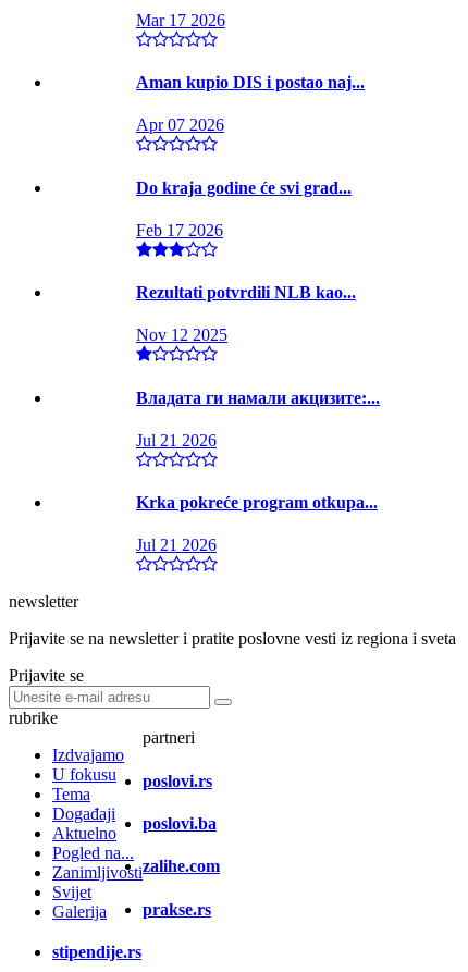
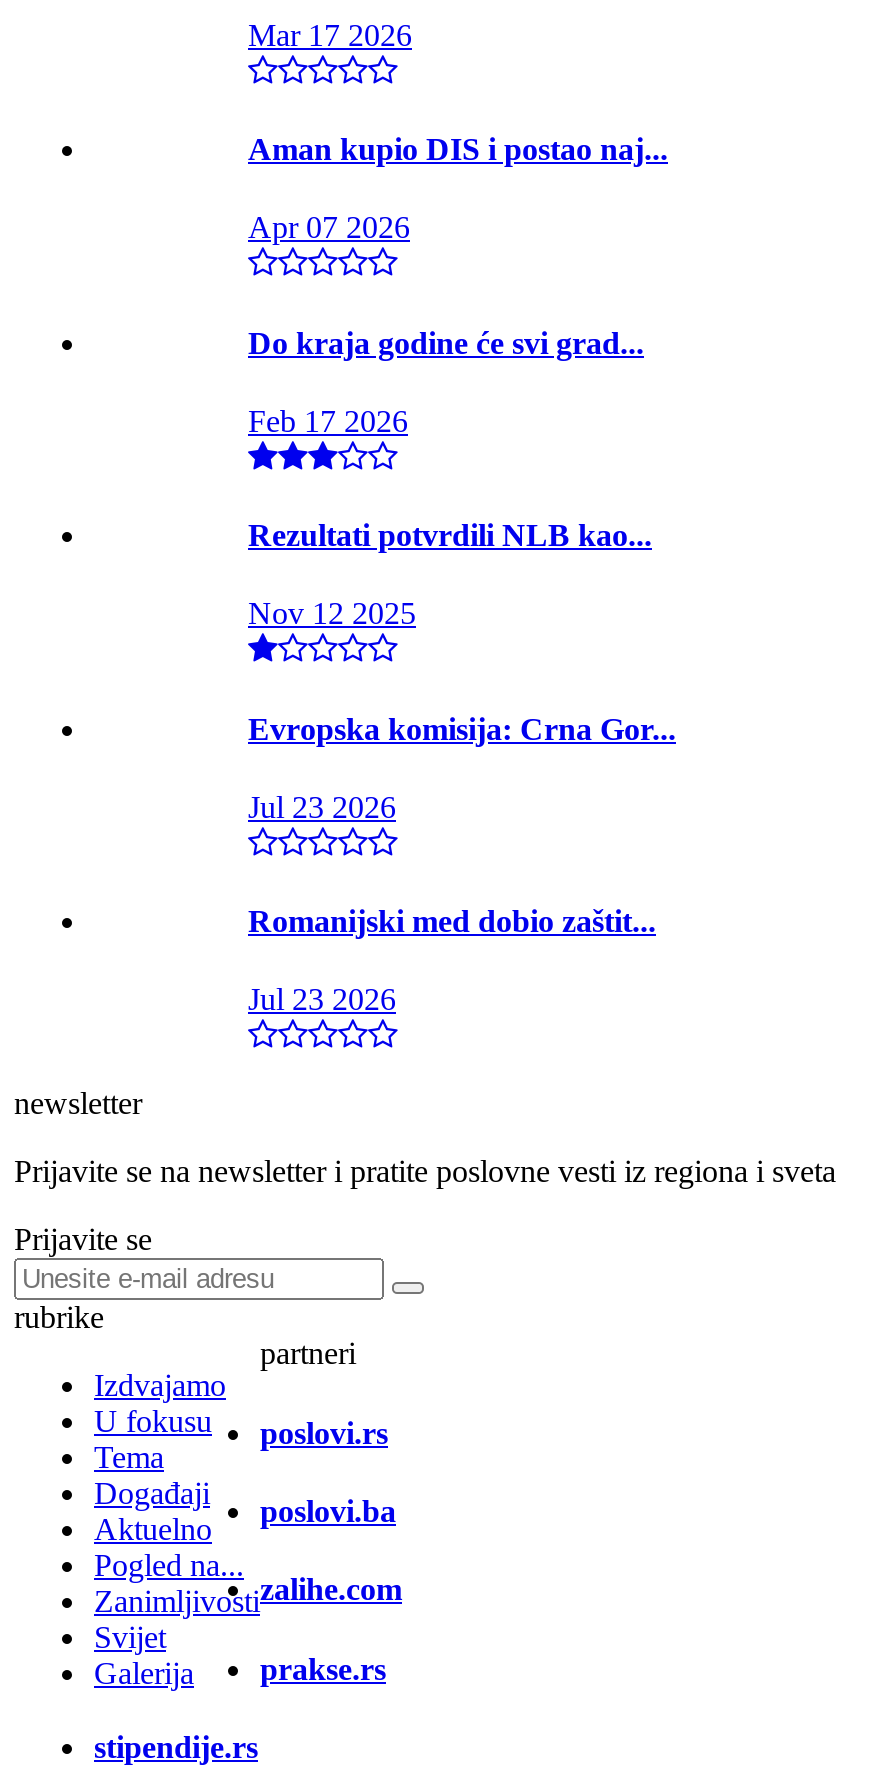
[136,388,380,407] Владата ги намали акцизите:... -> [248,711,676,745] Evropska komisija: Crna Gor...
[136,431,217,449] Jul 21 2026 -> [248,790,396,824] Jul 23 2026
[136,493,378,512] Krka pokreće program otkupa... -> [248,904,656,938] Romanijski med dobio zaštit...
[136,536,217,555] Jul 21 2026 -> [248,983,396,1017] Jul 23 2026

